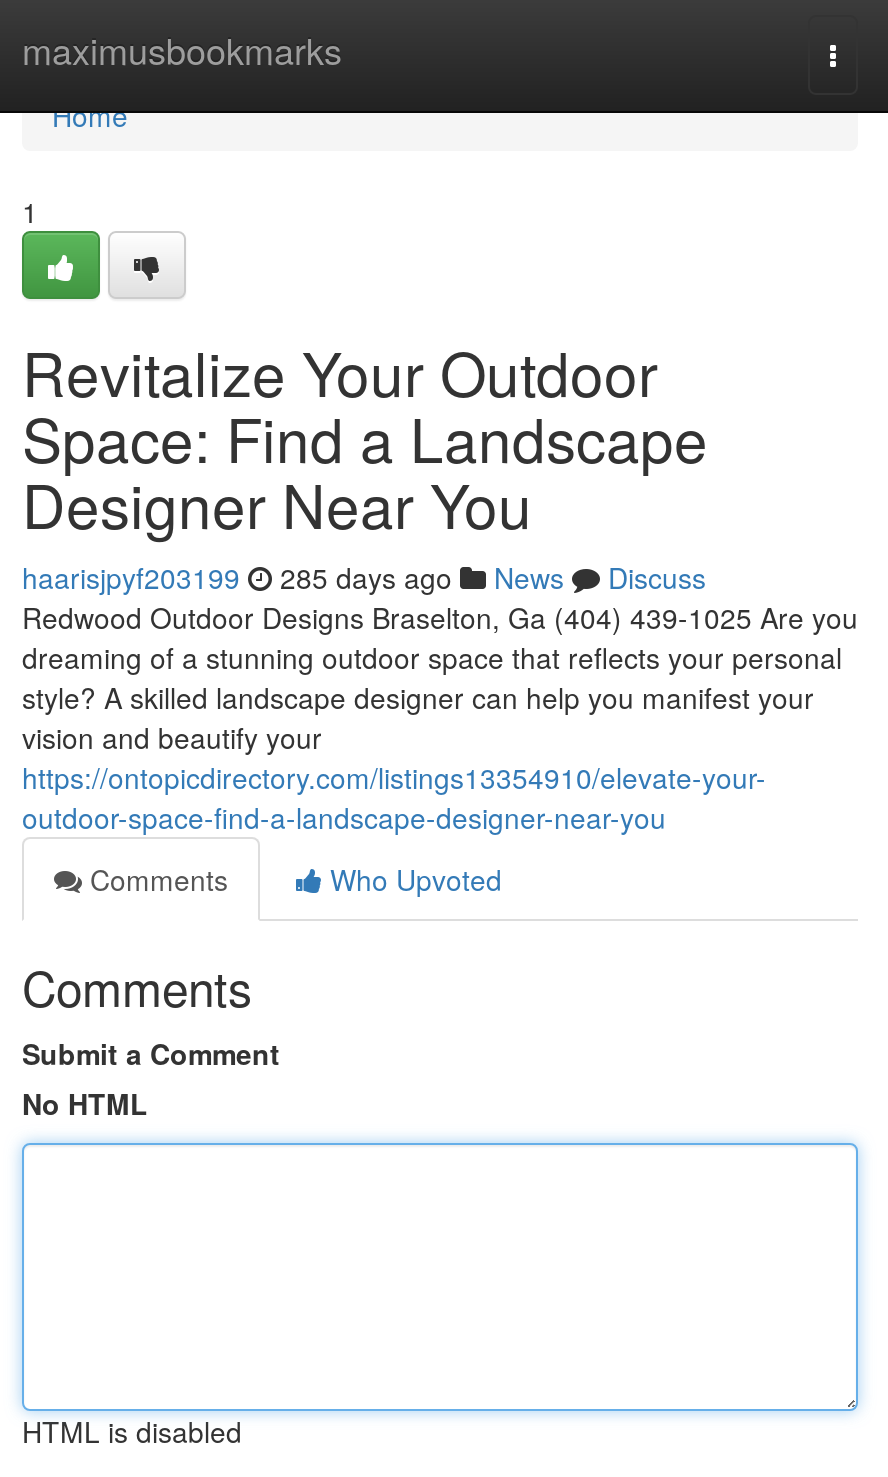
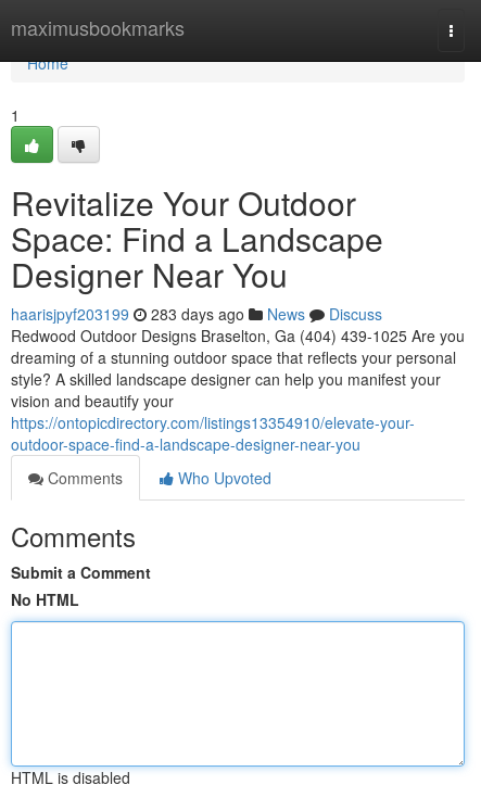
[22,557,706,597] haarisjpyf203199 285 days ago News Discuss -> [11,303,382,325] haarisjpyf203199 283 days ago News Discuss

